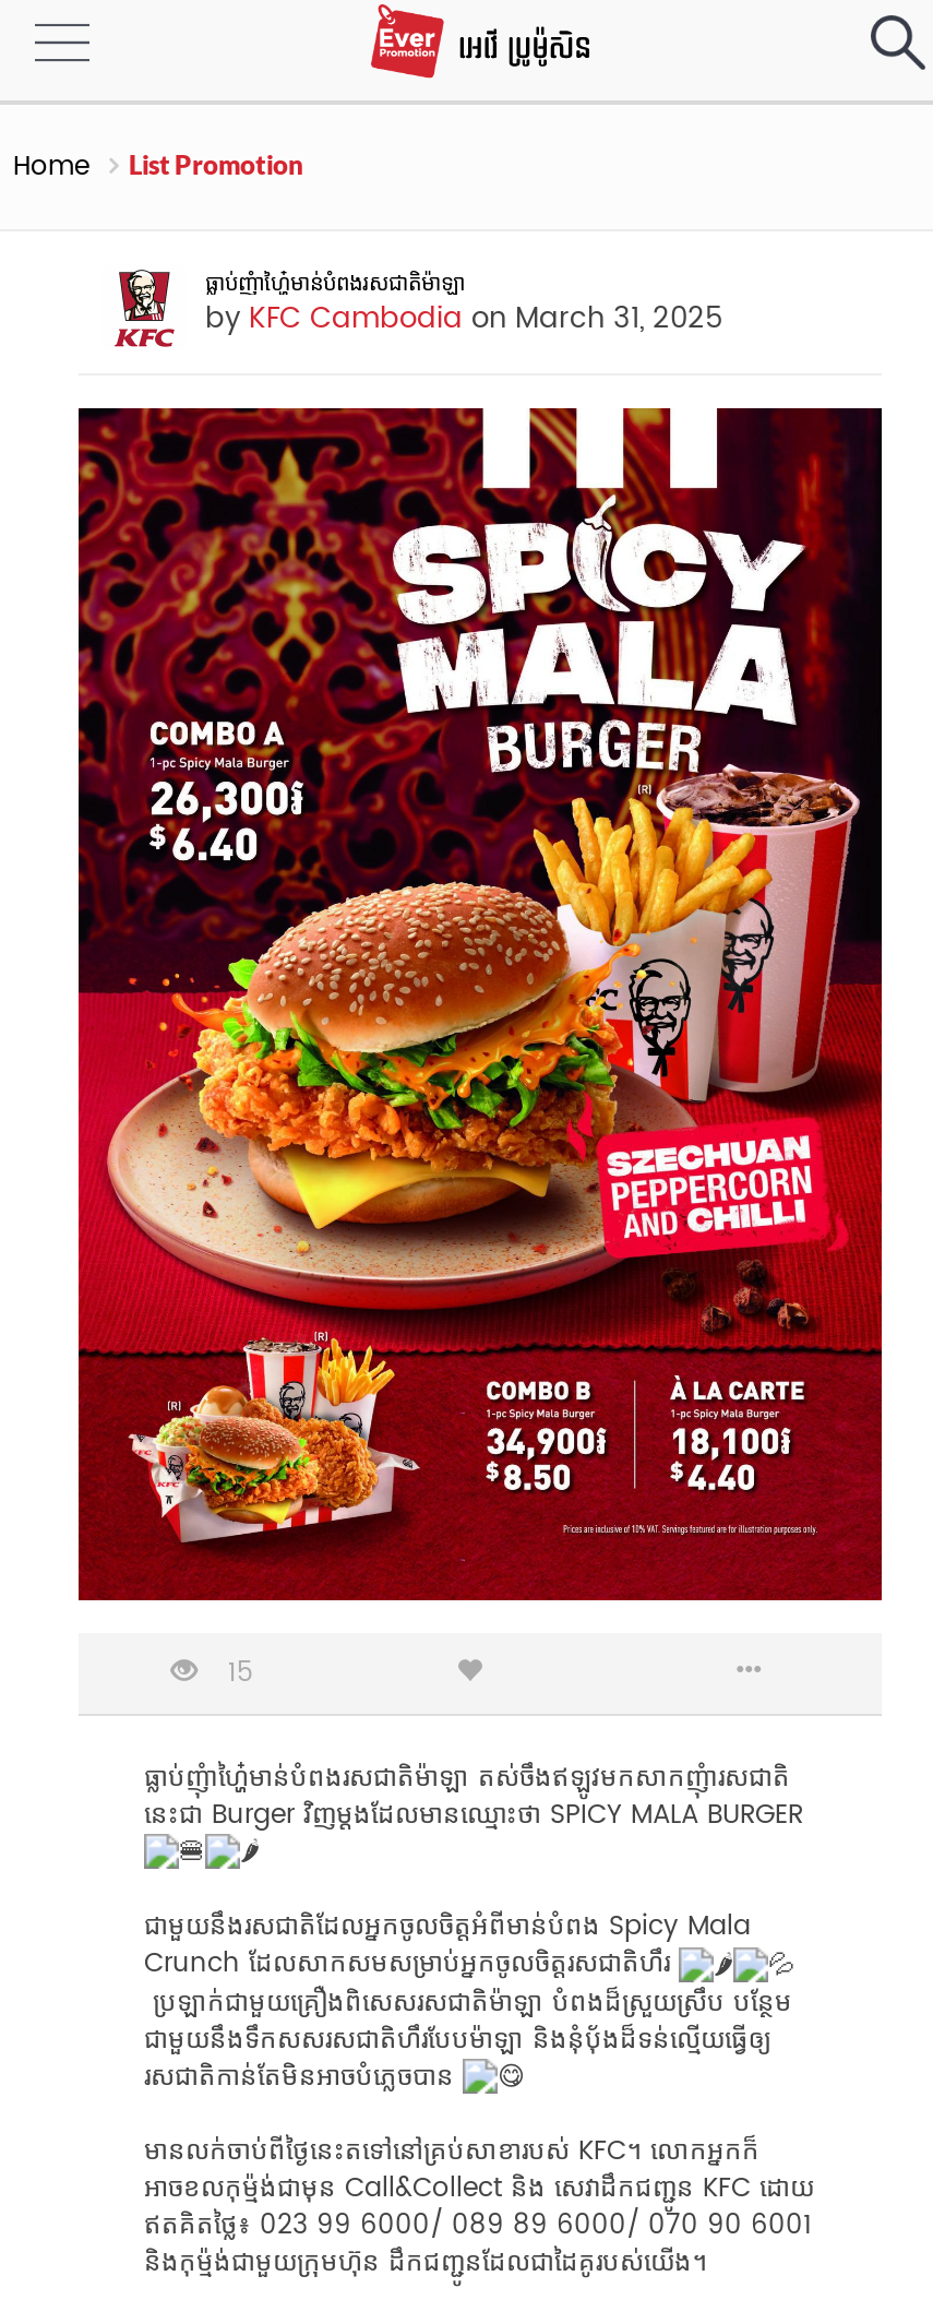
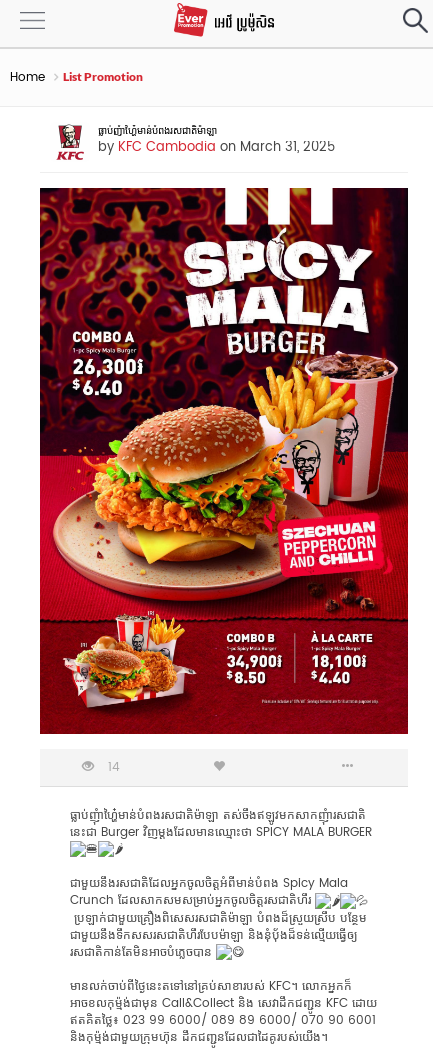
[228,1653,254,1694] 15 -> [108,758,120,777] 14

